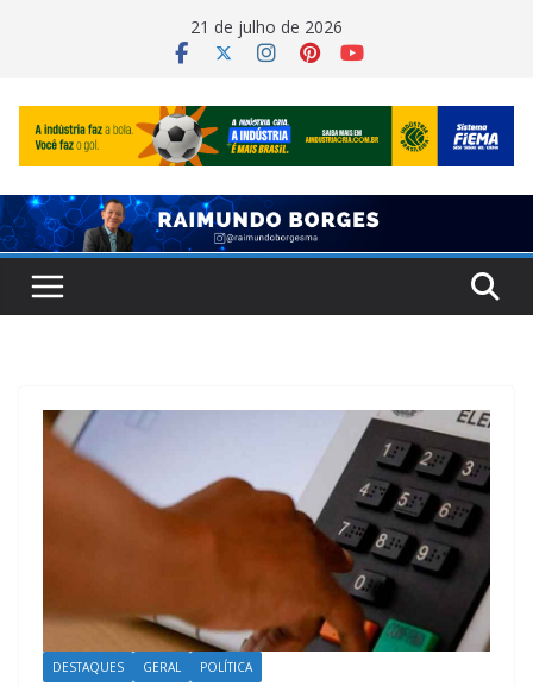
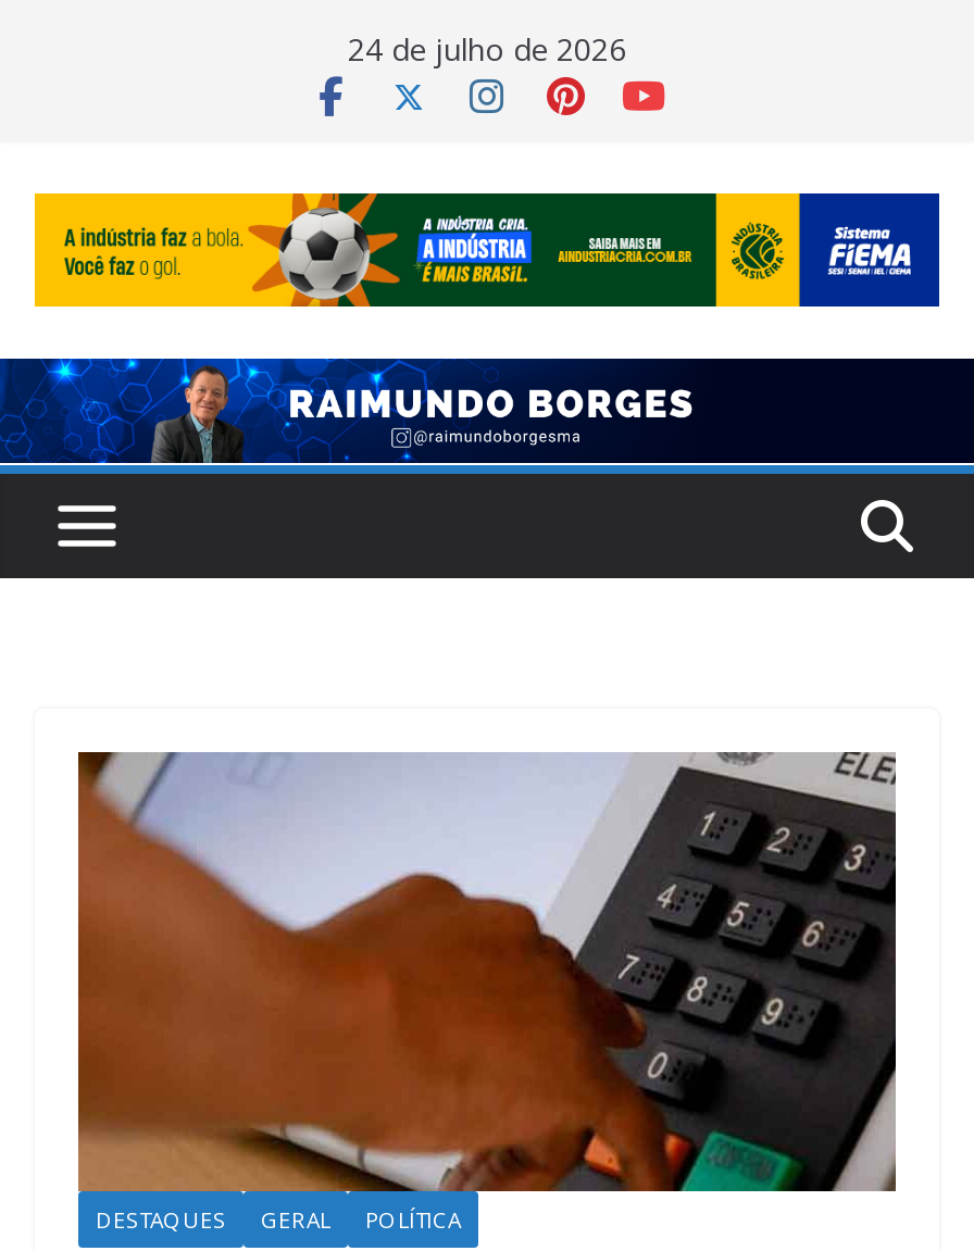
[190,15,343,38] 21 de julho de 2026 -> [348,28,626,70] 24 de julho de 2026

